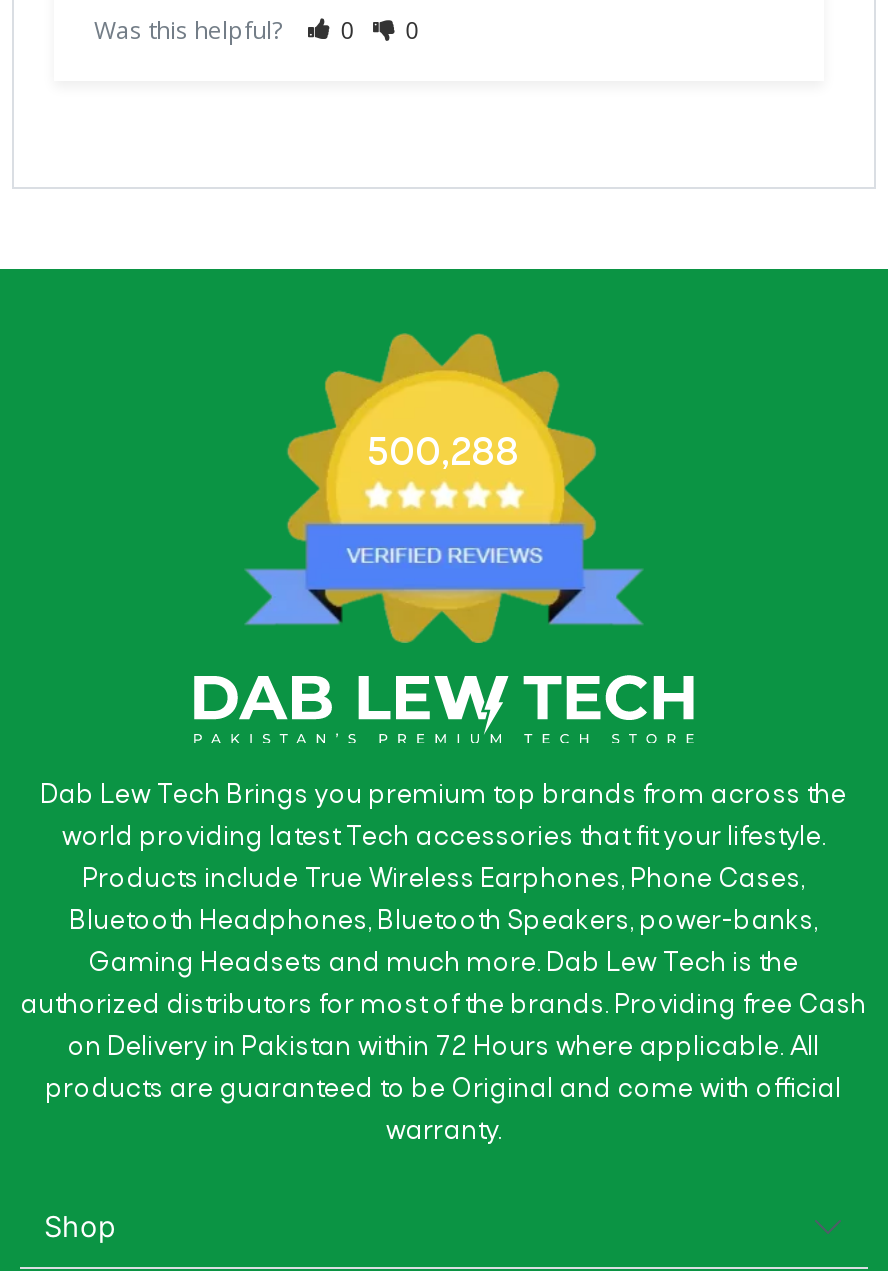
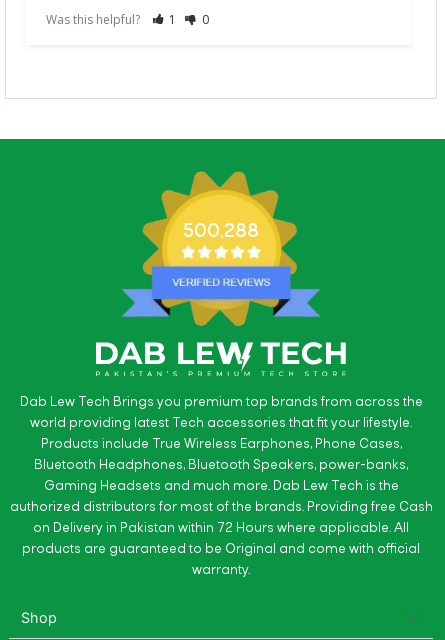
[94,13,420,47] Was this helpful? 0 0 -> [46,11,209,28] Was this helpful? 1 0

